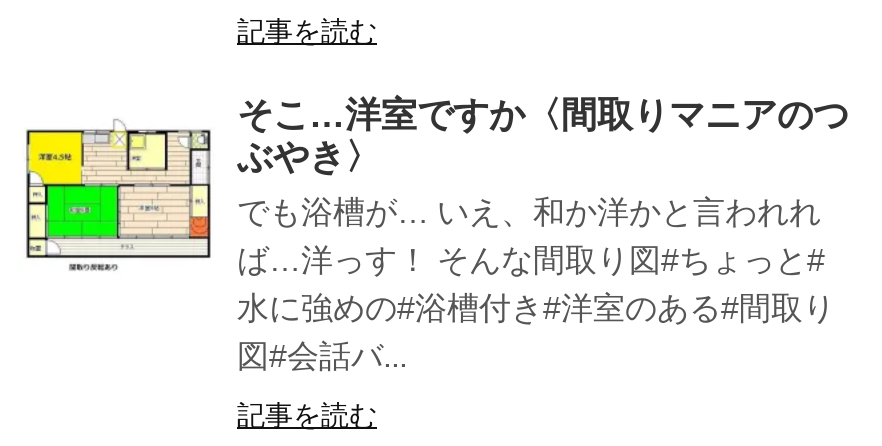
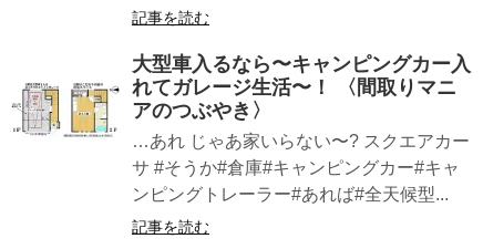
[25,94,849,372] [image] | そこ…洋室ですか︎〈間取りマニアのつ | ぶやき〉 | でも浴槽が… いえ、和か洋かと言われれ | ば…洋っす！ そんな間取り図#ちょっと# | 水に強めの#浴槽付き#洋室のある#間取り | 図#会話バ... -> [11,53,471,203] [image] | 大型車入るなら〜キャンピングカー入 | れてガレージ生活〜！ 〈間取りマニ | アのつぶやき〉 | …あれ じゃあ家いらない〜? スクエアカー | サ #そうか#倉庫#キャンピングカー#キャ | ンピングトレーラー#あれば#全天候型...

